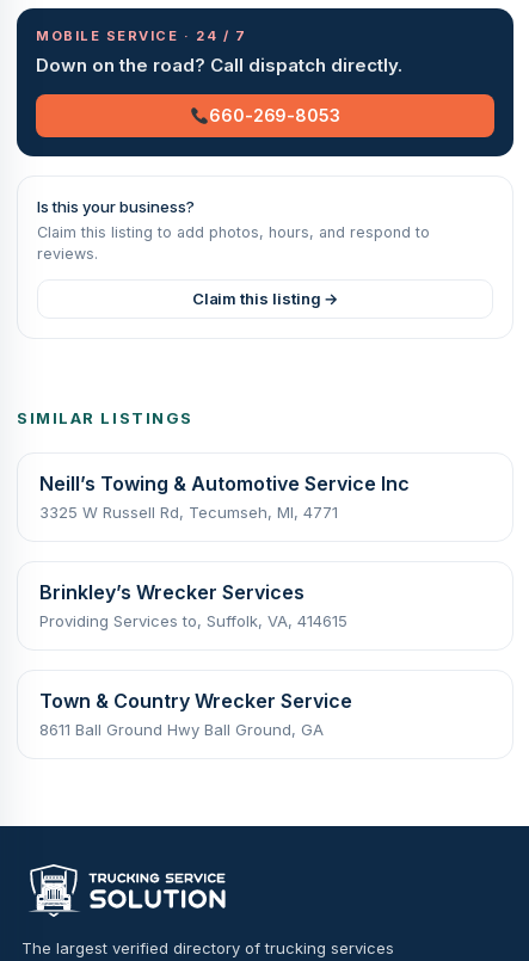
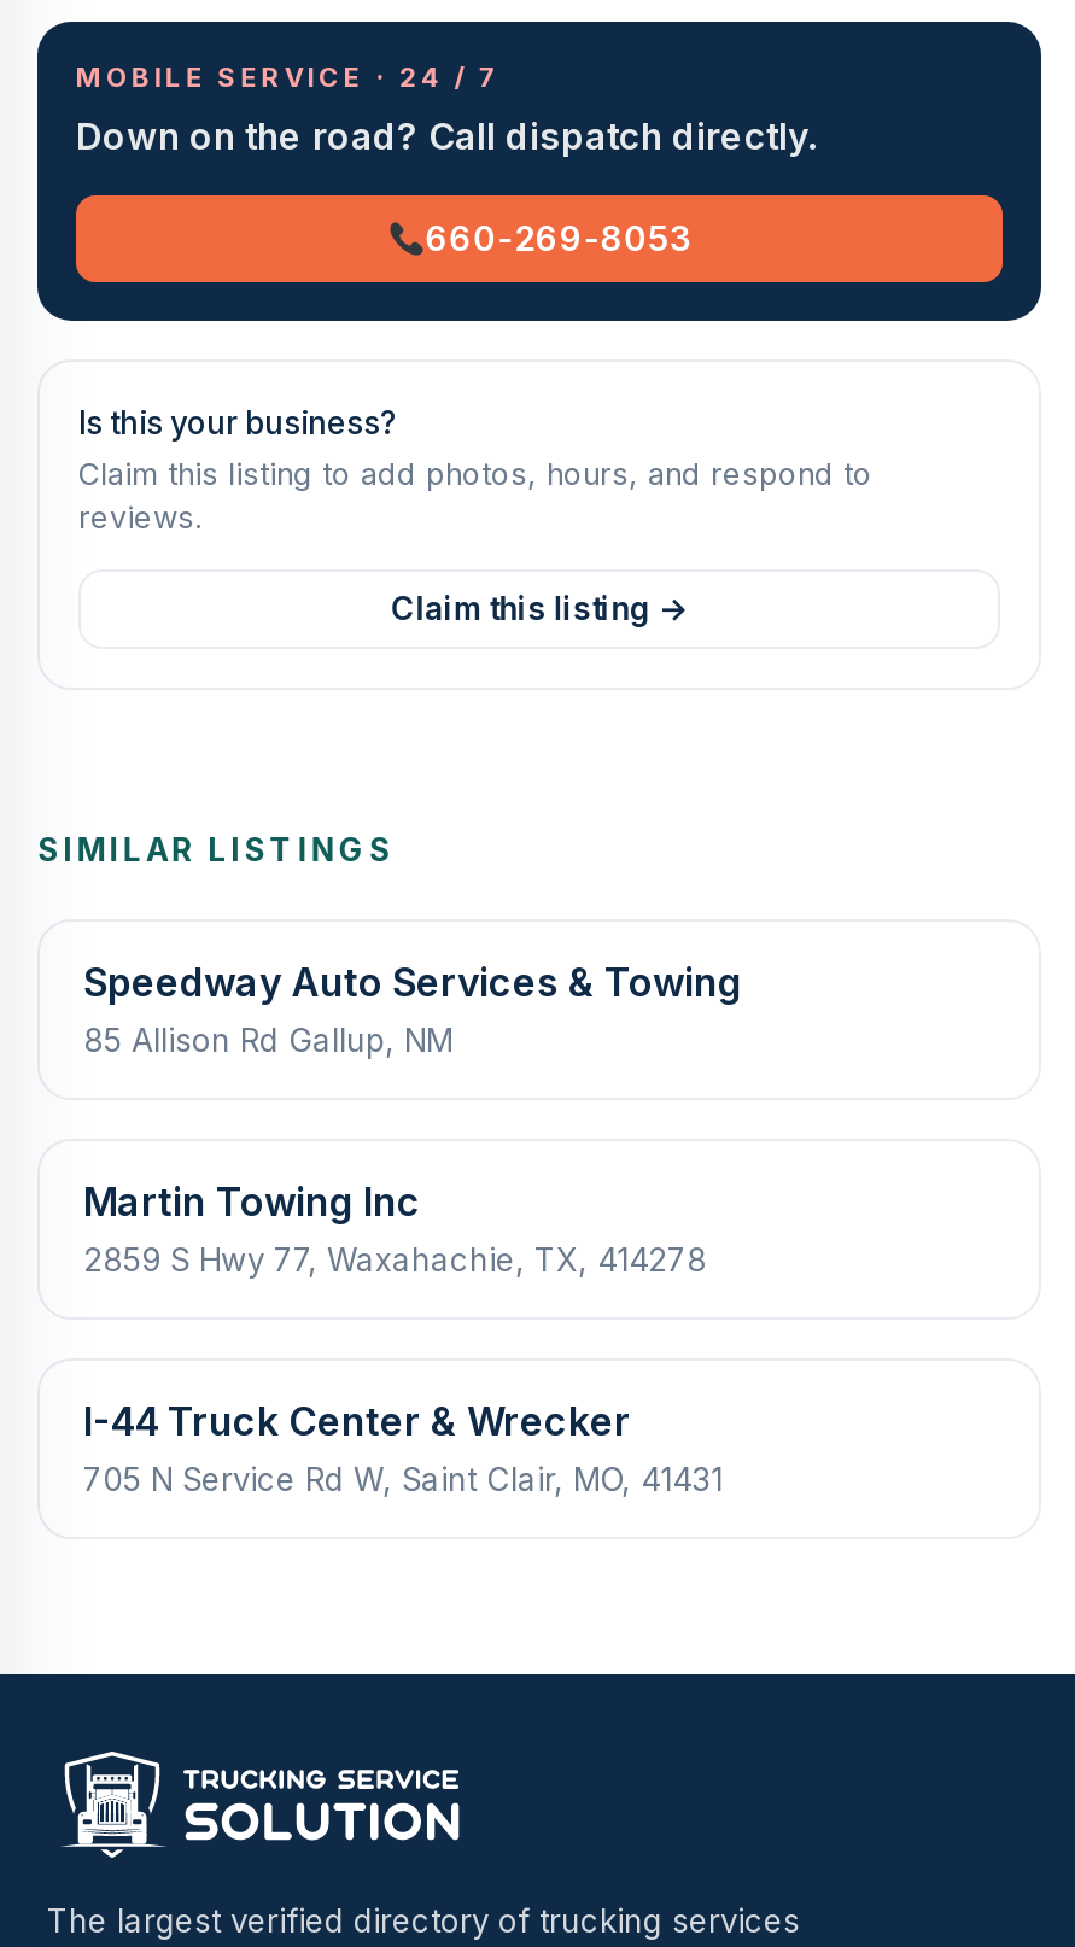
[39,471,410,521] Neill’s Towing & Automotive Service Inc | 3325 W Russell Rd, Tecumseh, MI, 4771 -> [83,957,742,1058] Speedway Auto Services & Towing | 85 Allison Rd Gallup, NM
[39,580,347,630] Brinkley’s Wrecker Services | Providing Services to, Suffolk, VA, 414615 -> [83,1176,706,1277] Martin Towing Inc | 2859 S Hwy 77, Waxahachie, TX, 414278
[39,688,352,738] Town & Country Wrecker Service | 8611 Ball Ground Hwy Ball Ground, GA -> [83,1396,723,1497] I-44 Truck Center & Wrecker | 705 N Service Rd W, Saint Clair, MO, 41431

